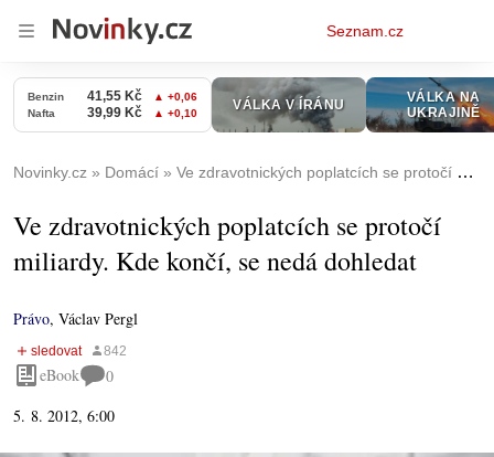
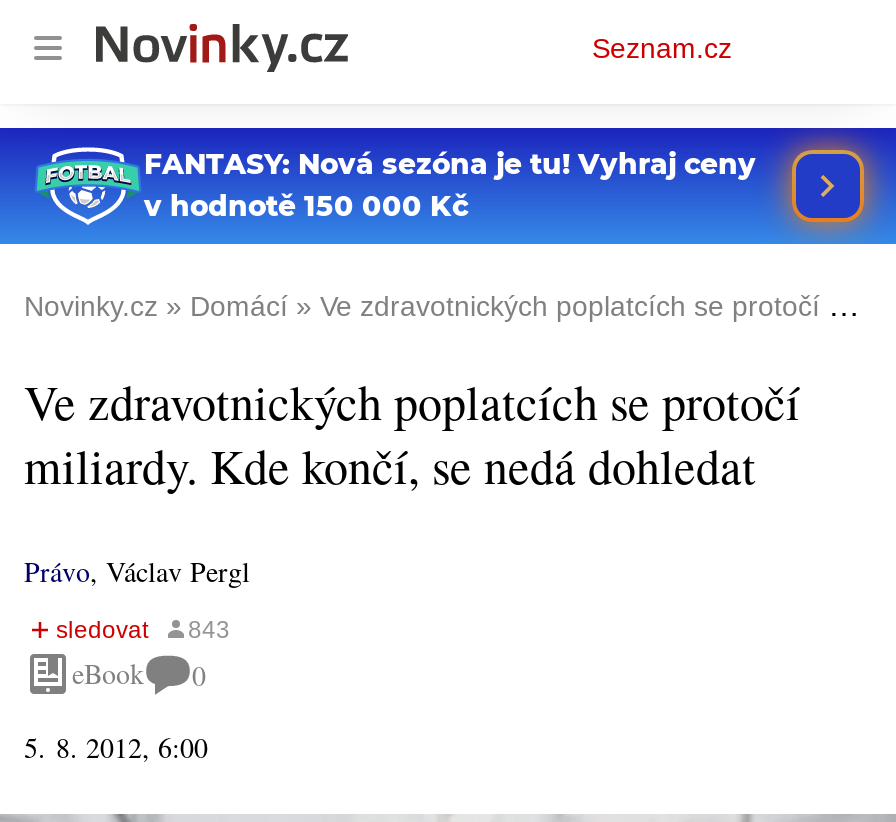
[3,75,491,138] [image] -> [6,126,890,246] [image]

